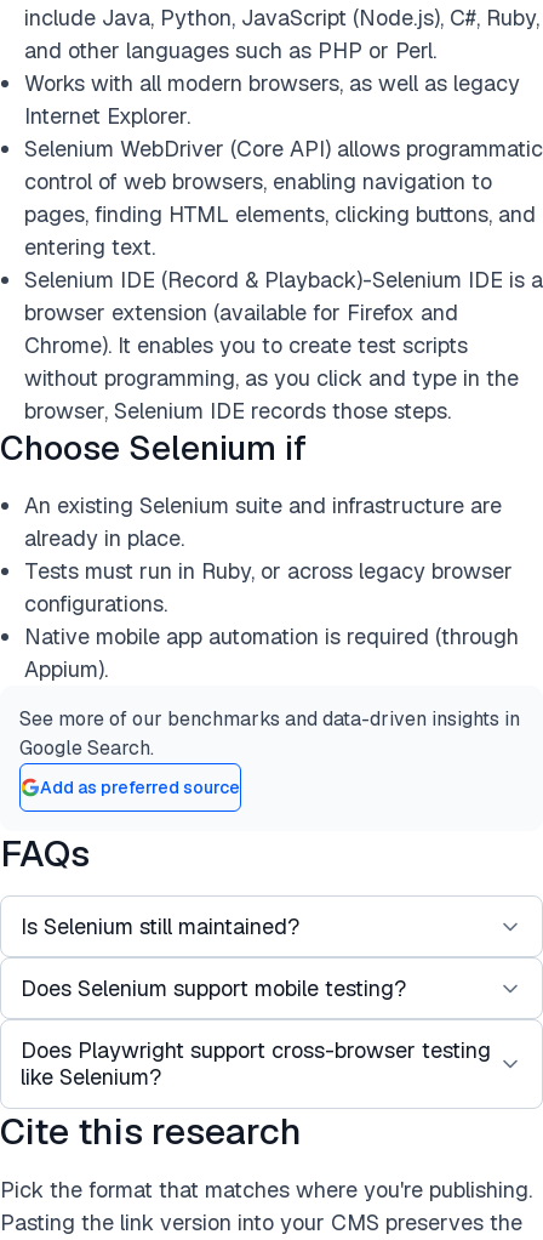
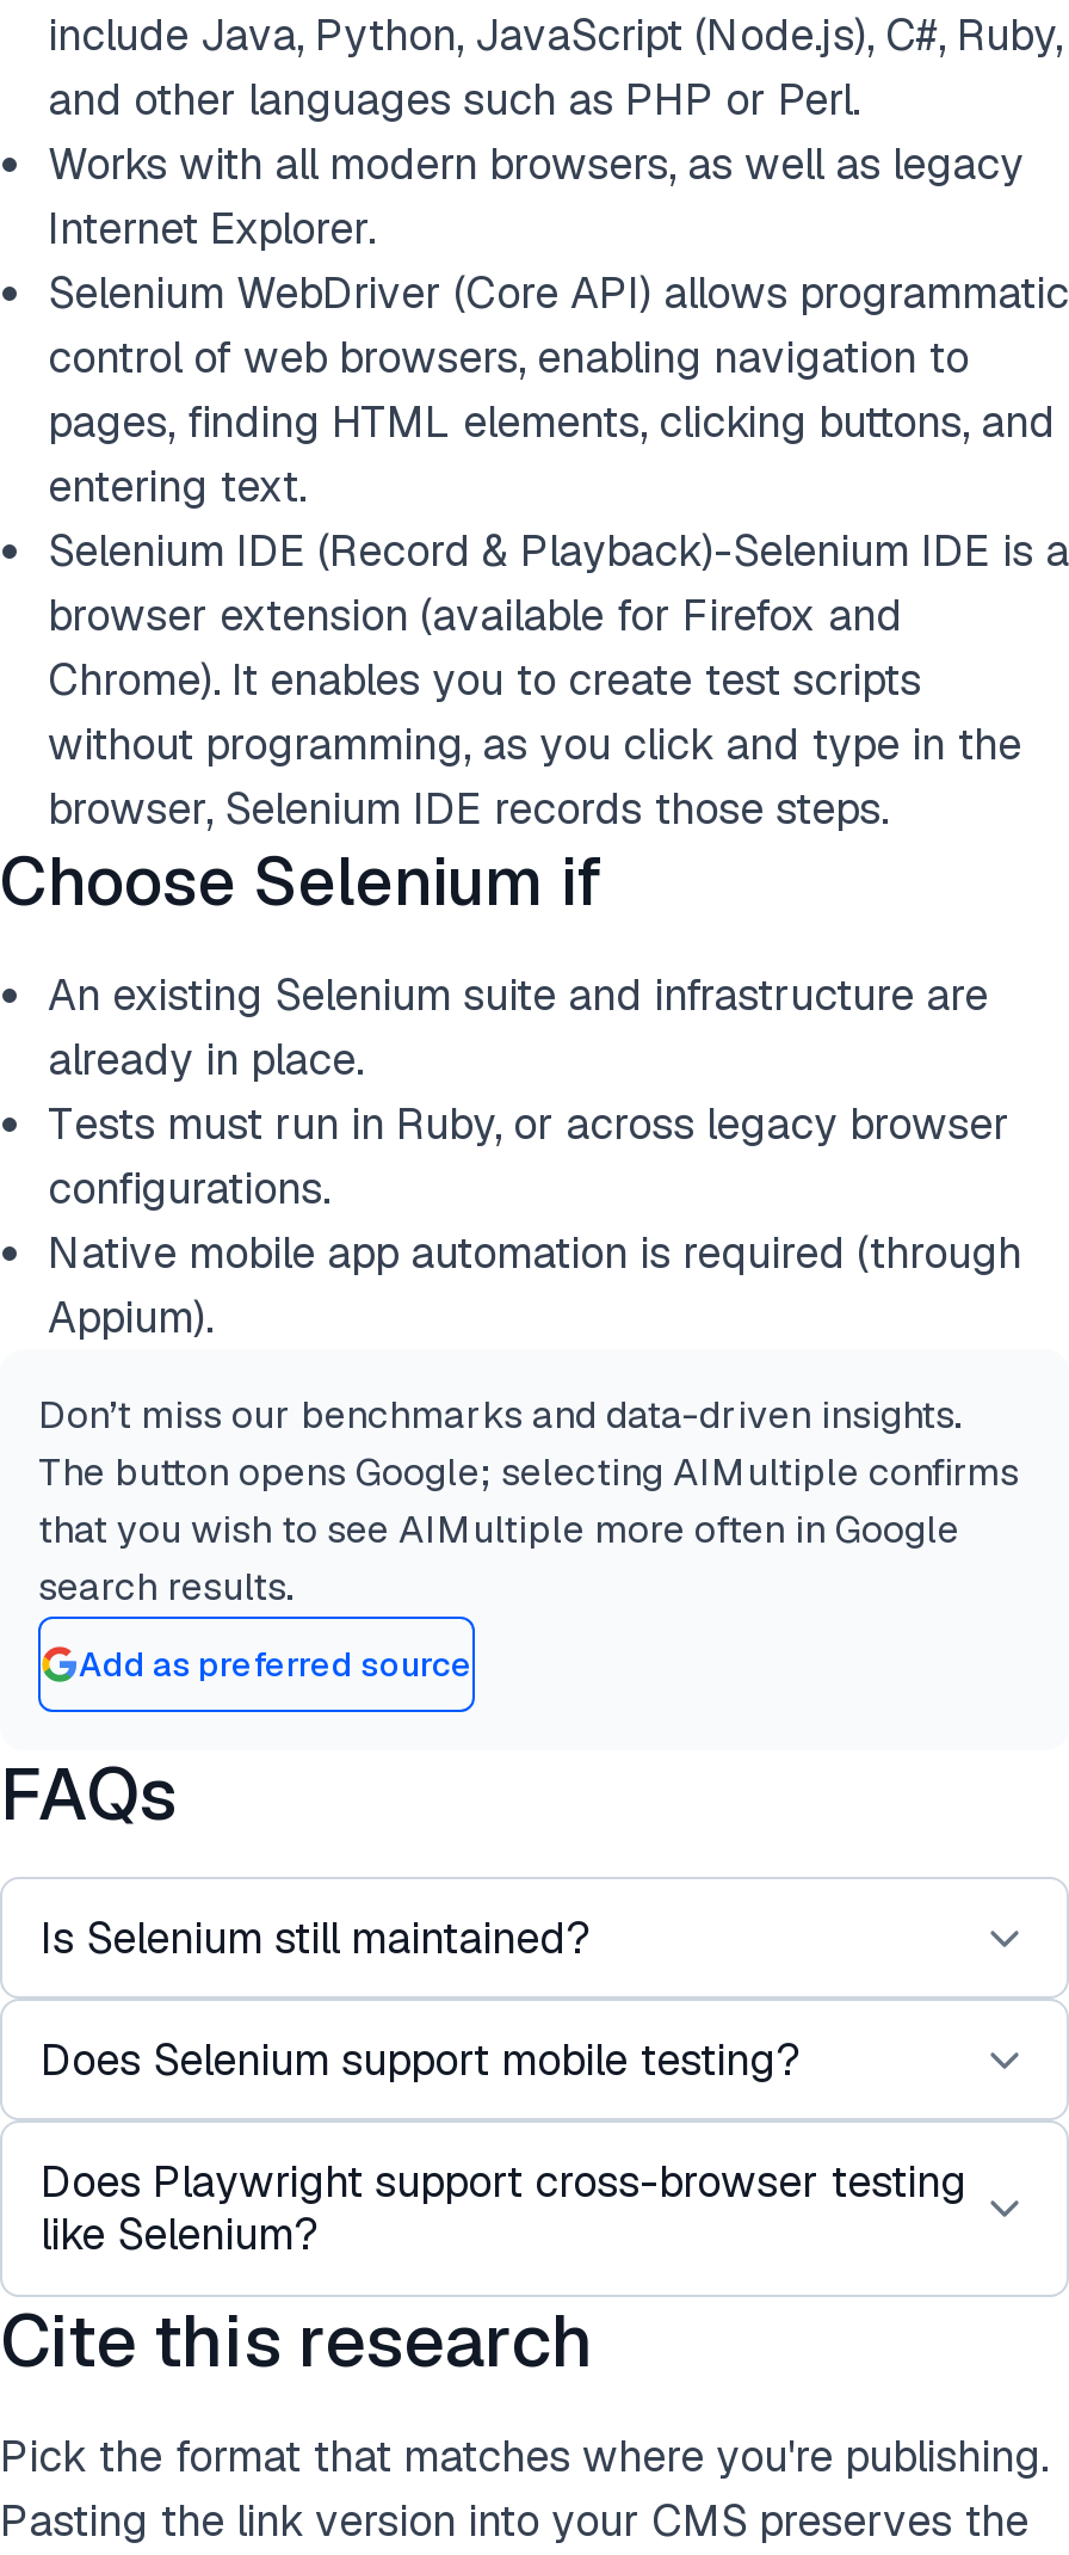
[19,706,520,761] See more of our benchmarks and data-driven insights in | Google Search. -> [38,1390,1019,1612] Don’t miss our benchmarks and data-driven insights. | The button opens Google; selecting AIMultiple confirms | that you wish to see AIMultiple more often in Google | search results.

